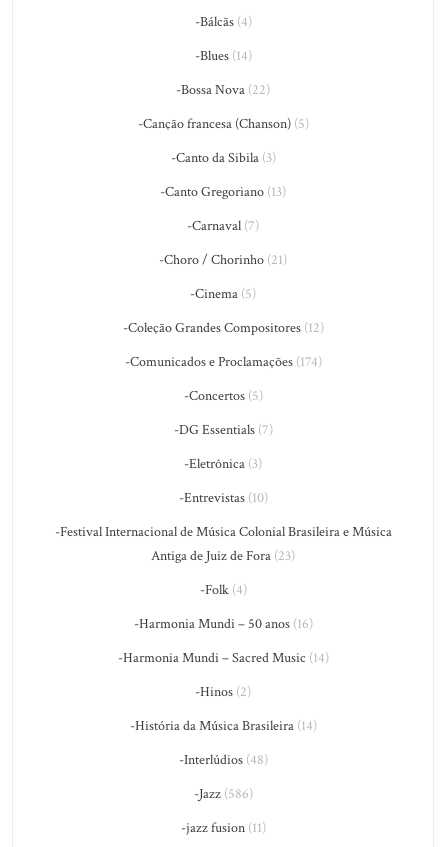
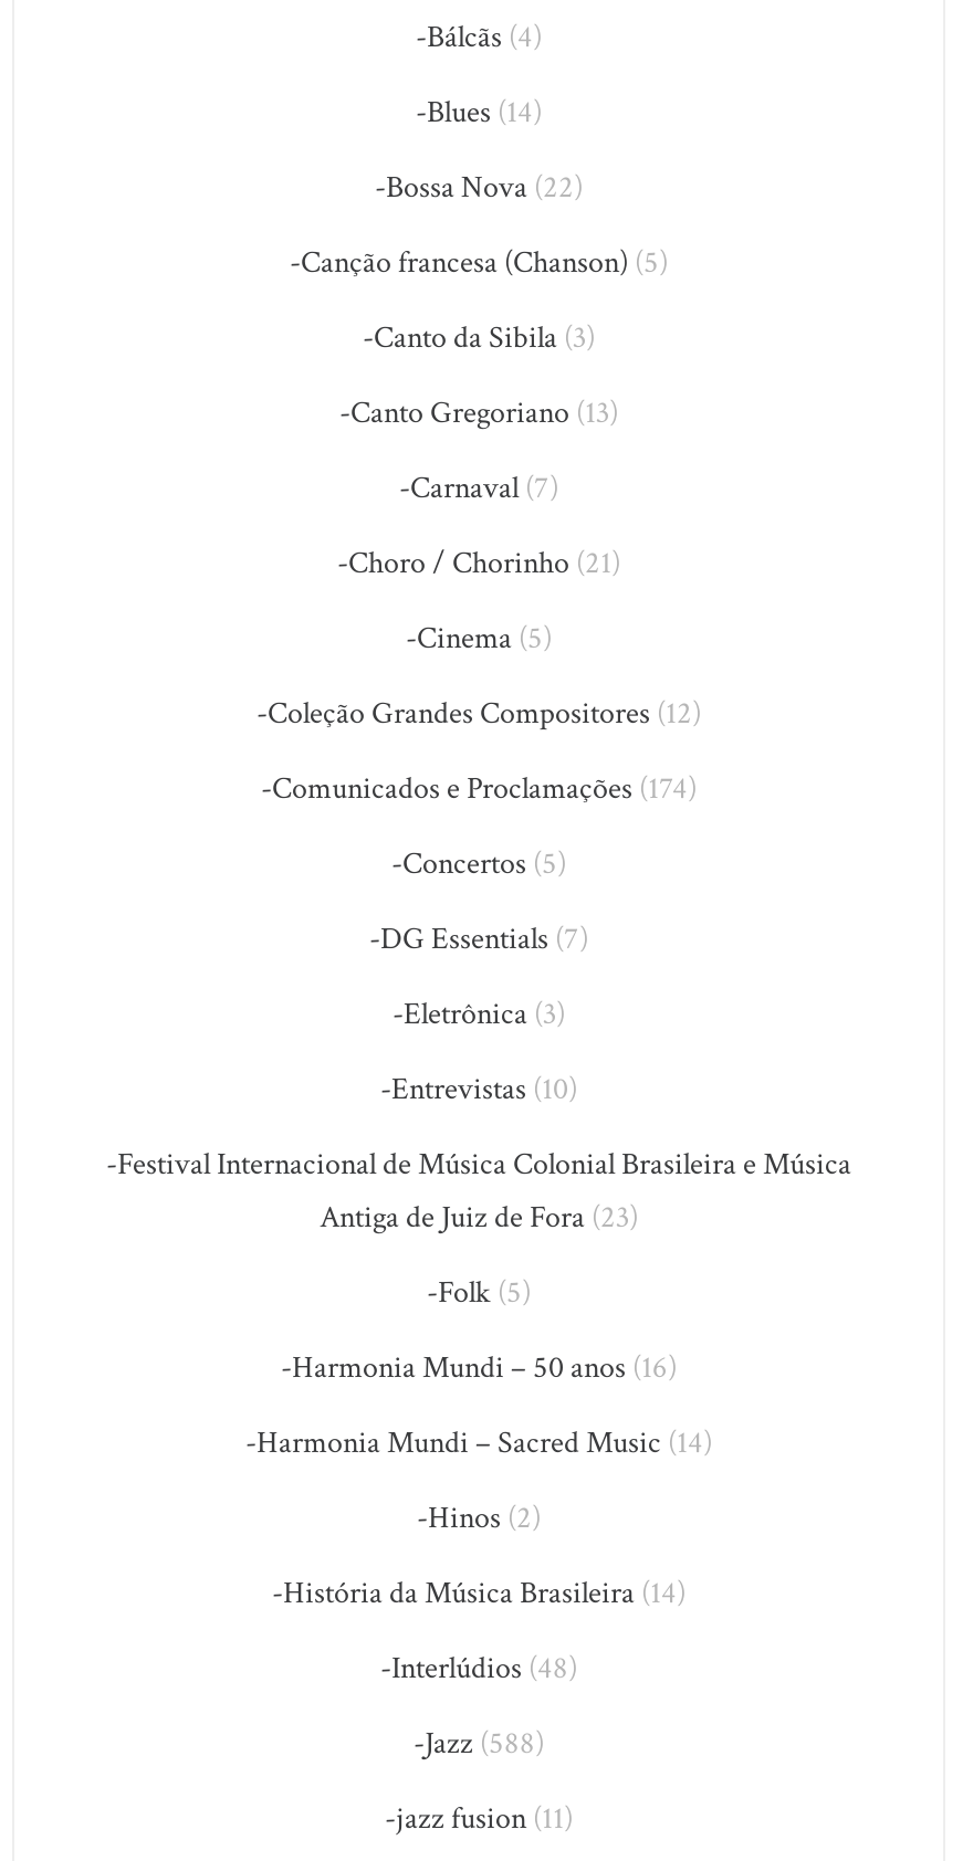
[199,581,246,599] -Folk (4) -> [427,1273,531,1313] -Folk (5)
[193,785,252,803] -Jazz (586) -> [414,1724,544,1764] -Jazz (588)

